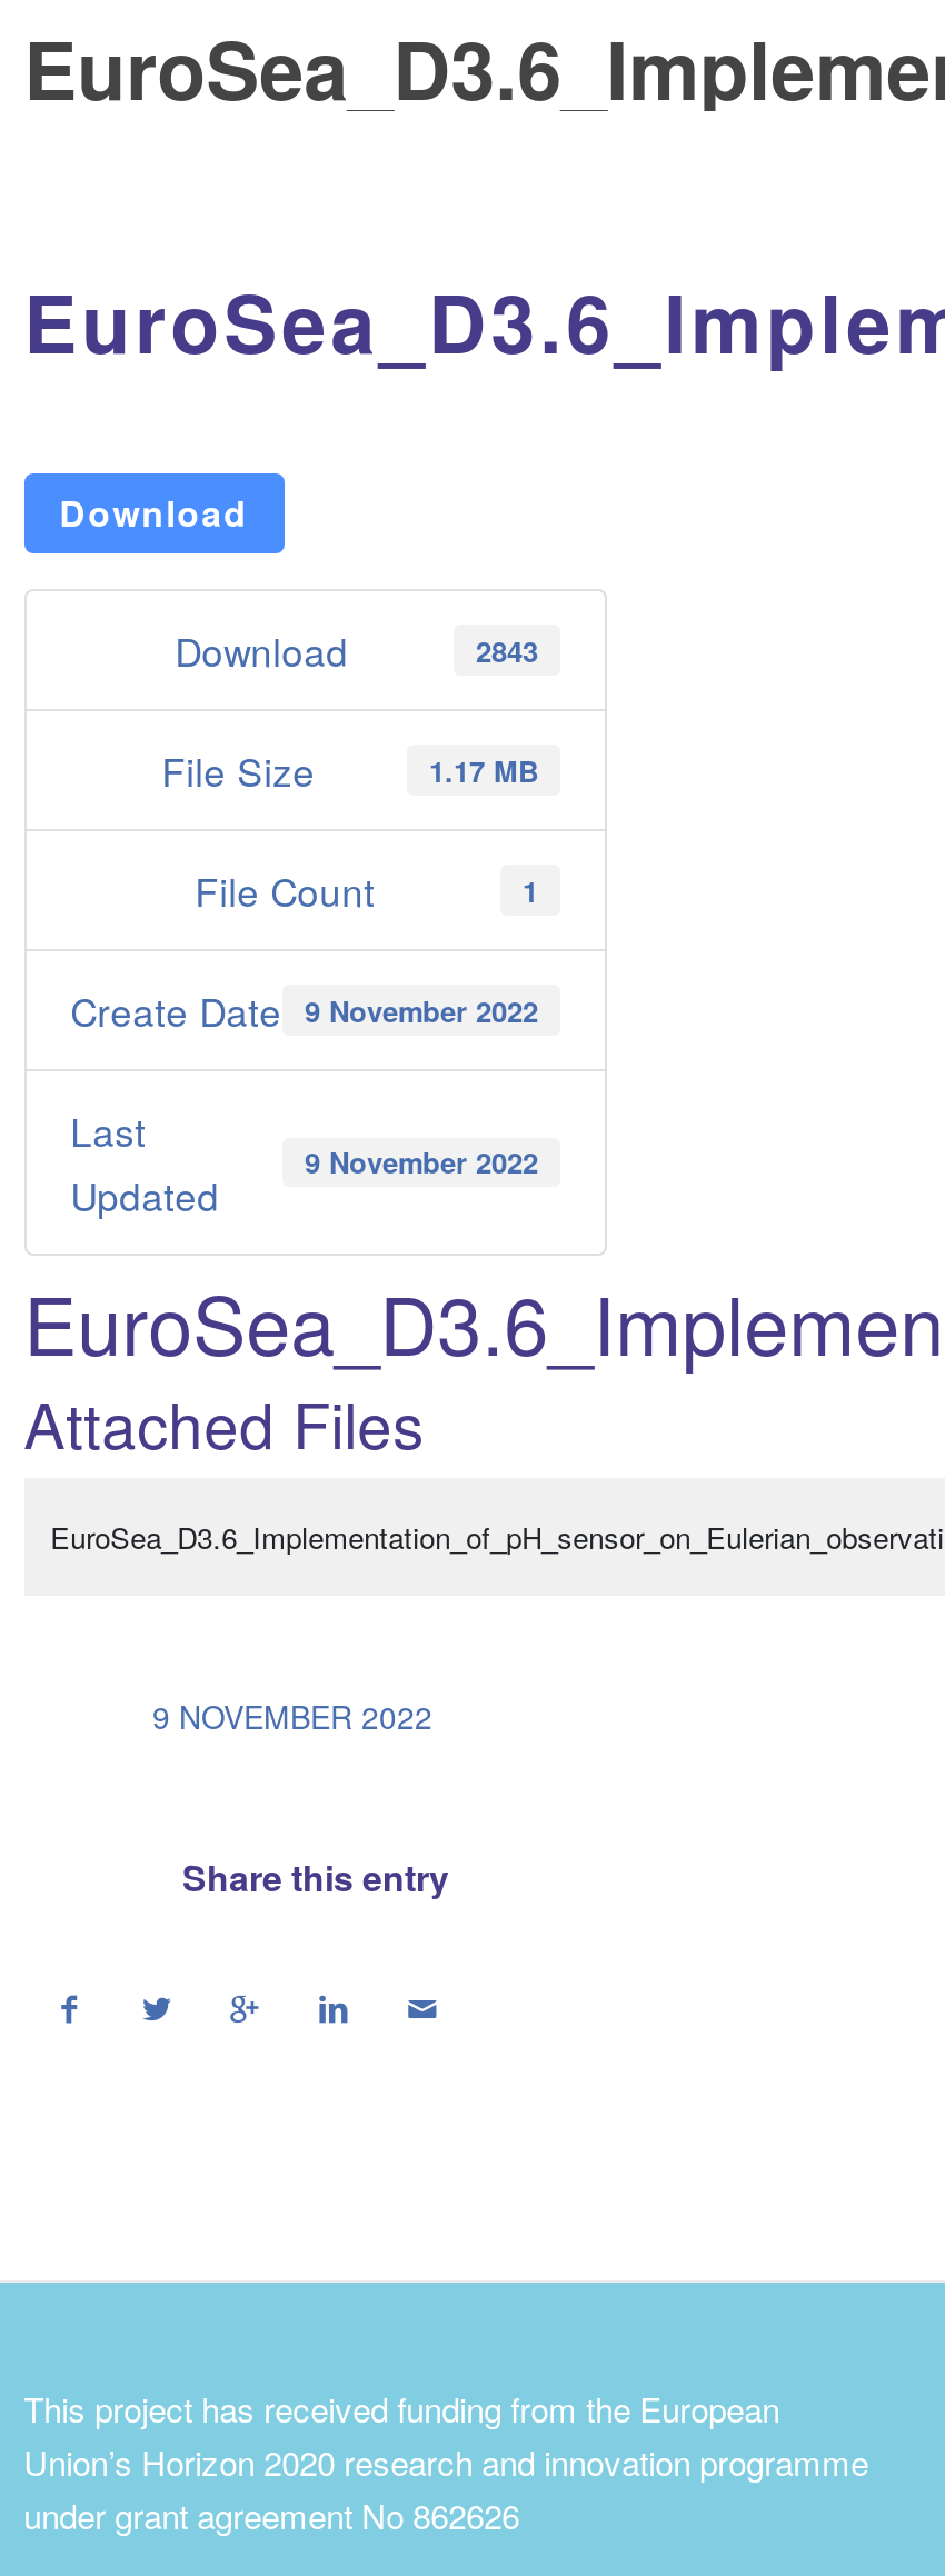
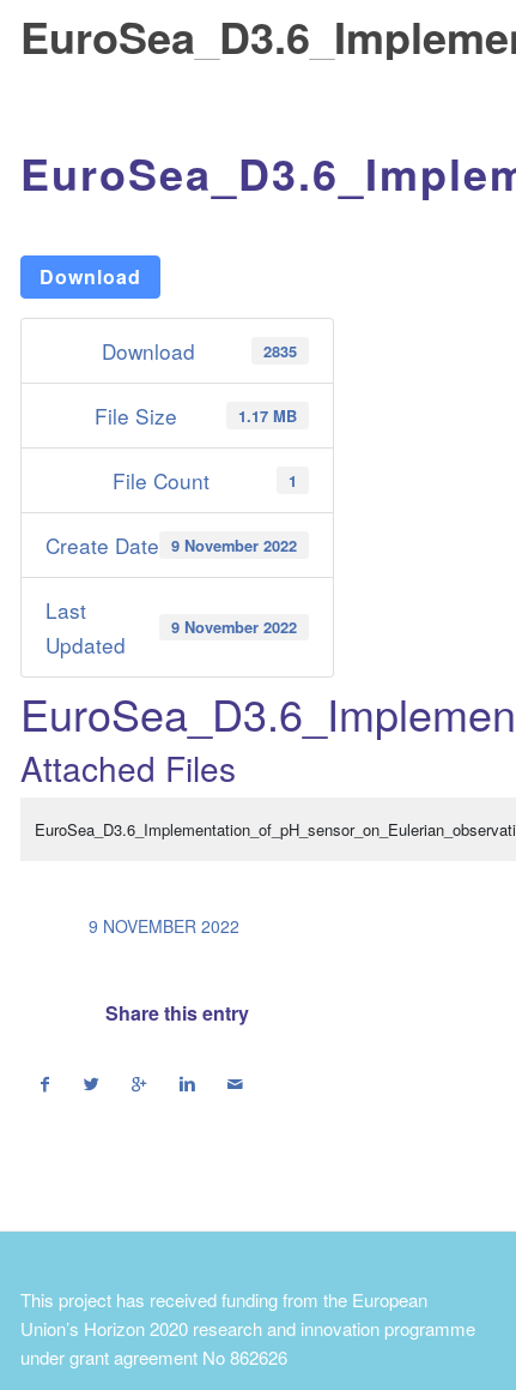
[476,628,538,670] 2843 -> [263,339,297,362] 2835

